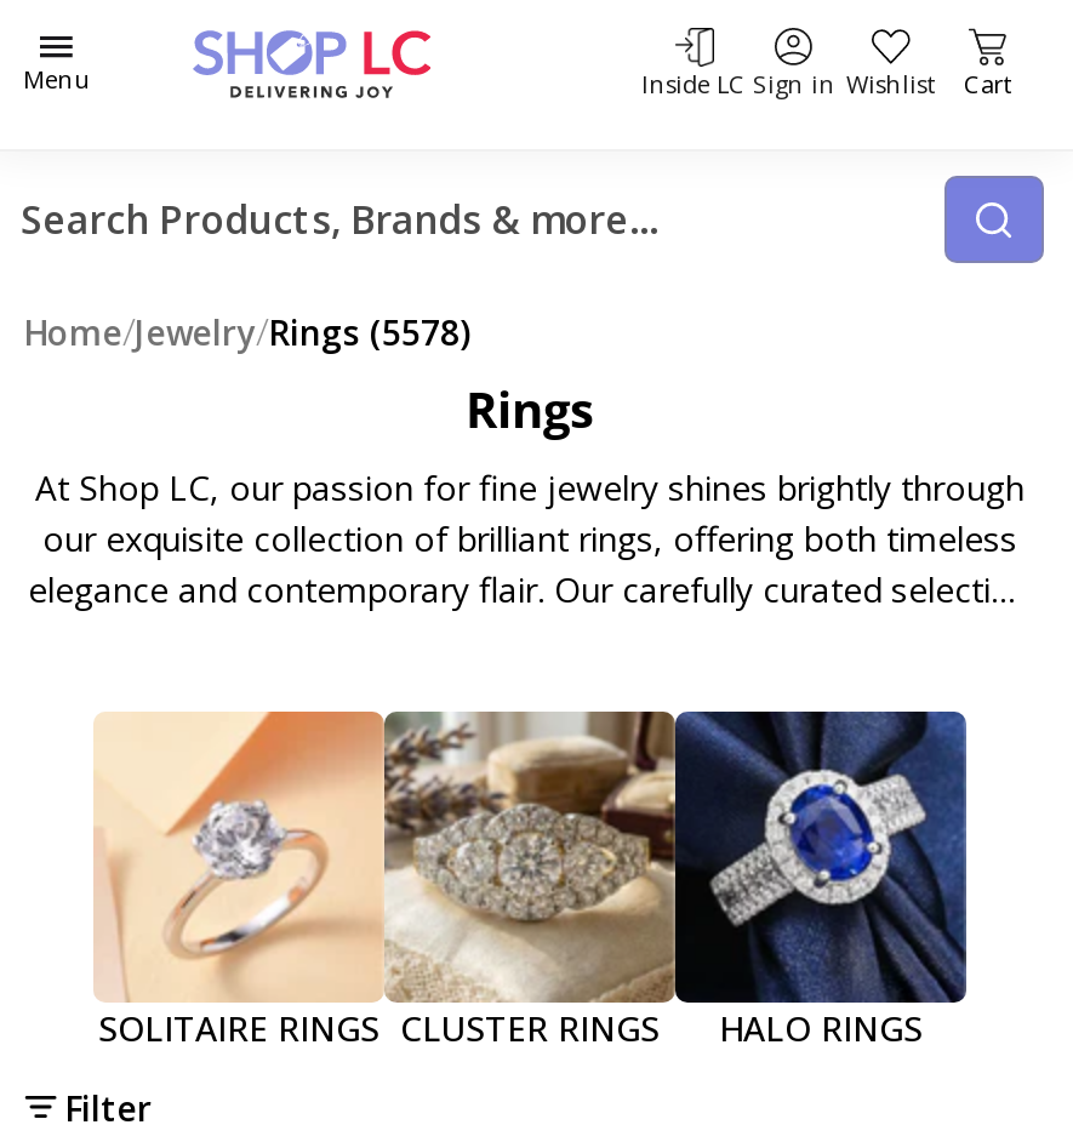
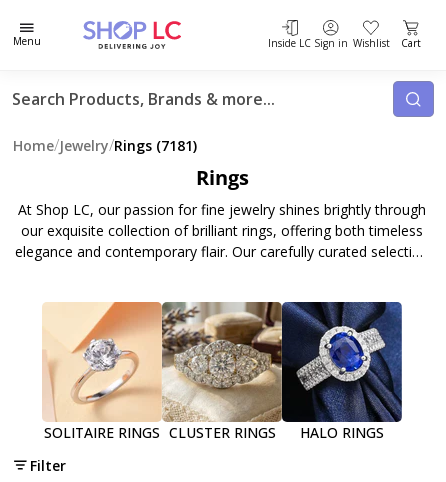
[23,304,469,358] Home/Jewelry/Rings (5578) -> [13,134,197,156] Home/Jewelry/Rings (7181)

